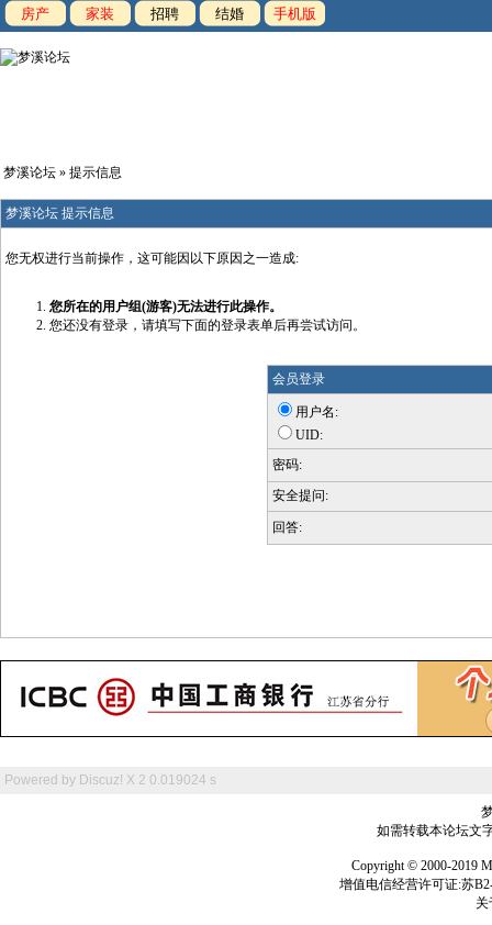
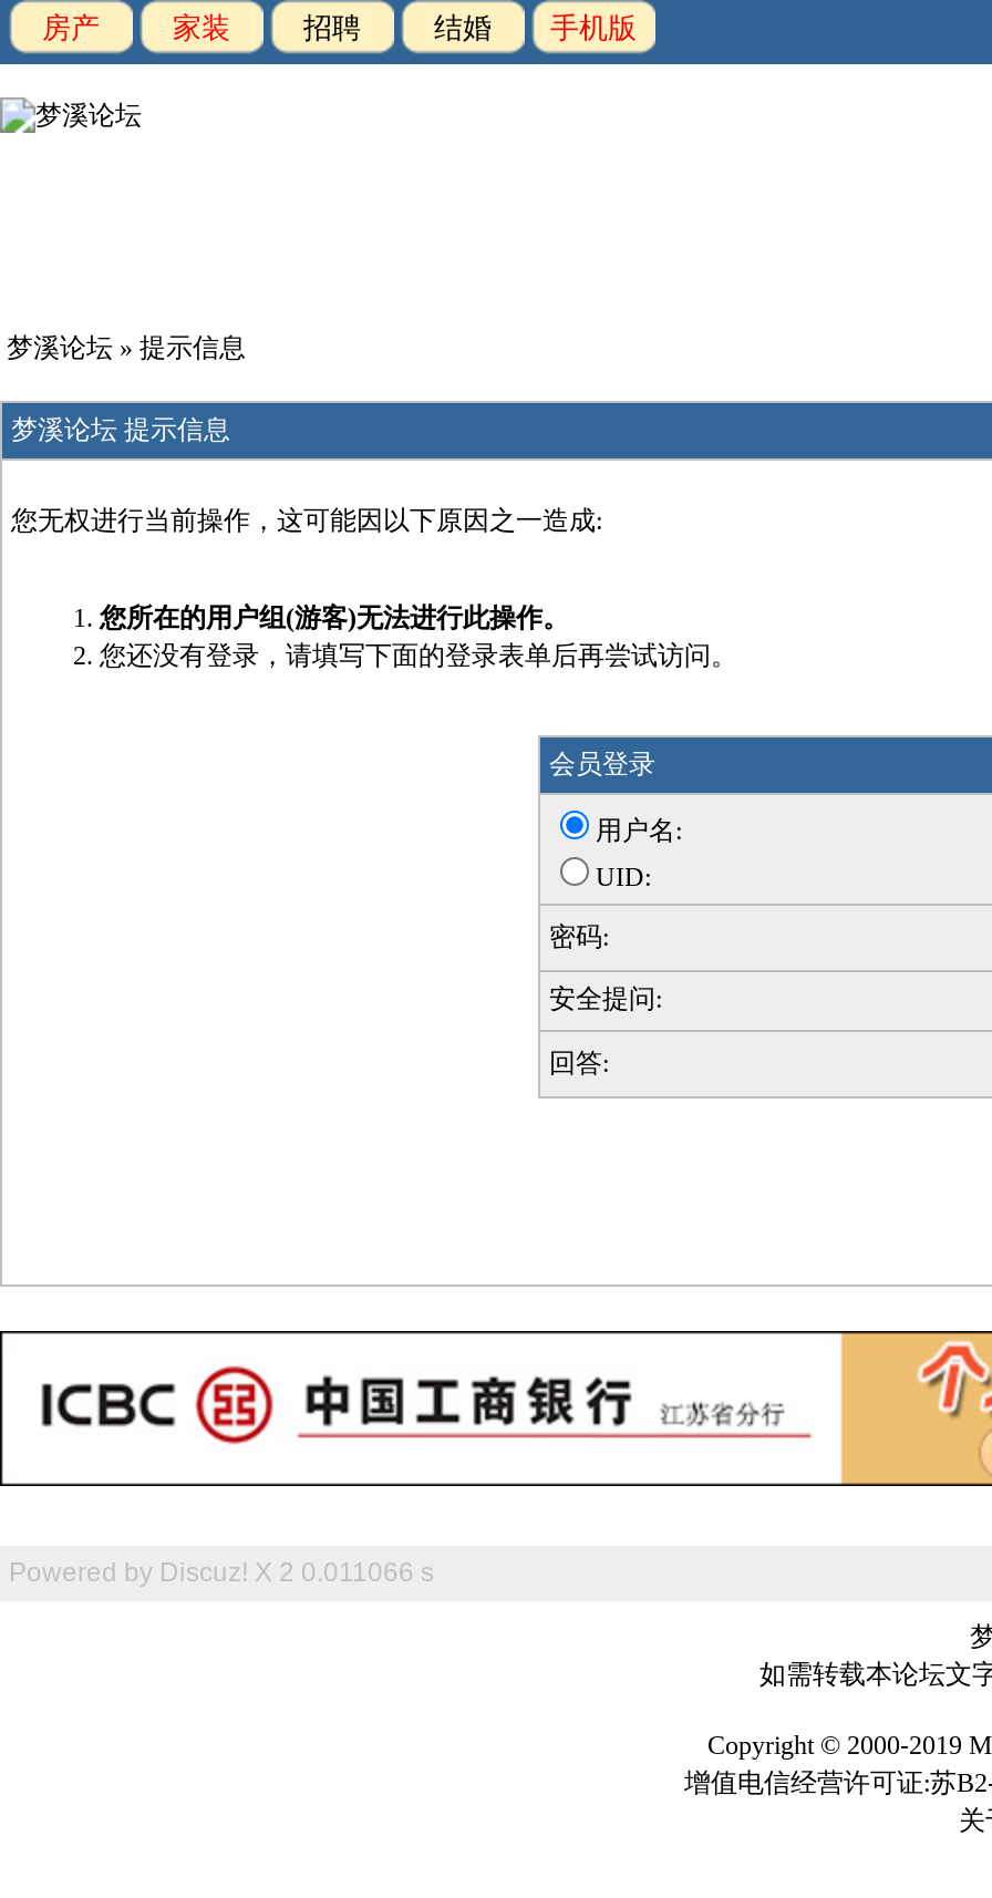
[4,772,216,788] Powered by Discuz! X 2 0.019024 s -> [9,1557,434,1588] Powered by Discuz! X 2 0.011066 s

